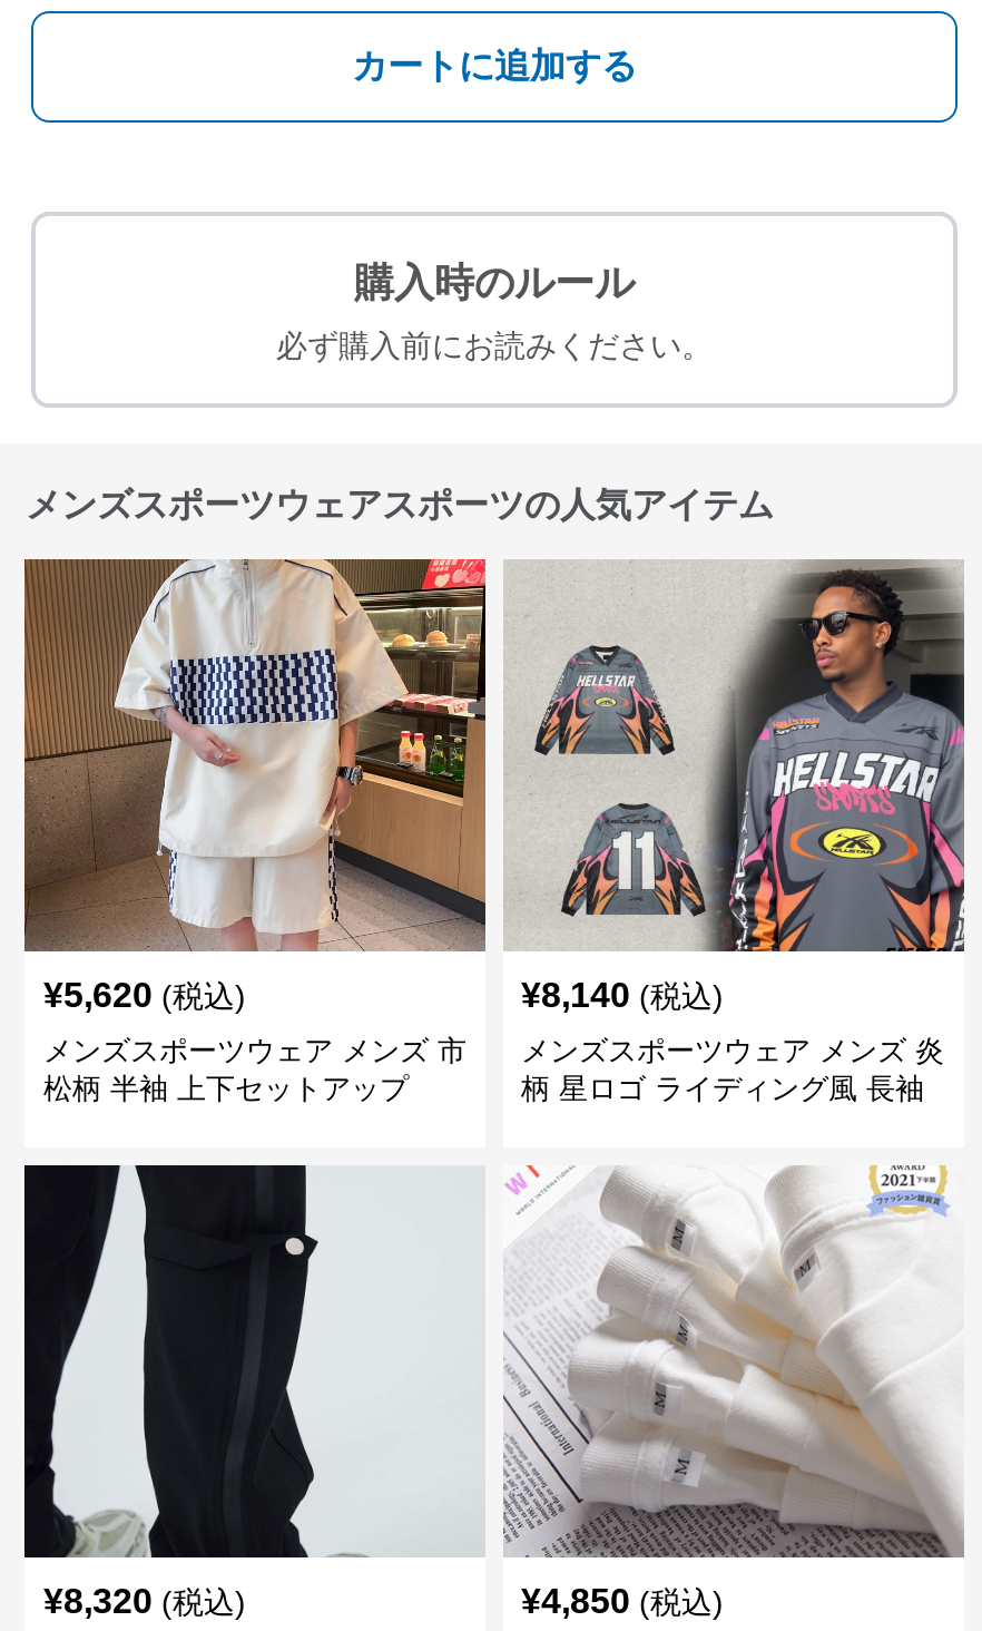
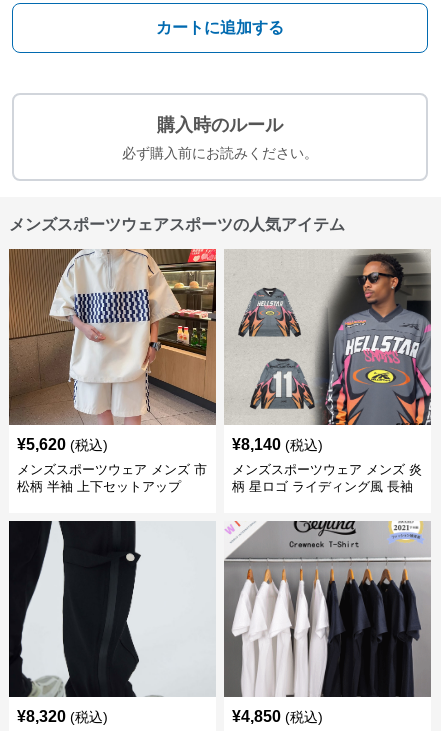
[503,1165,962,1560] [image] -> [223,520,431,697] [image]

